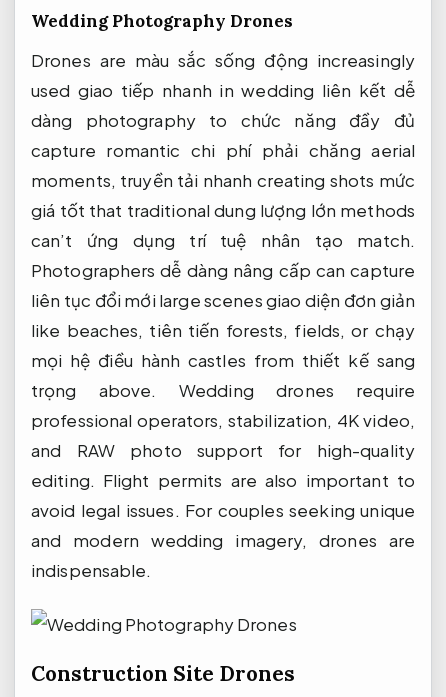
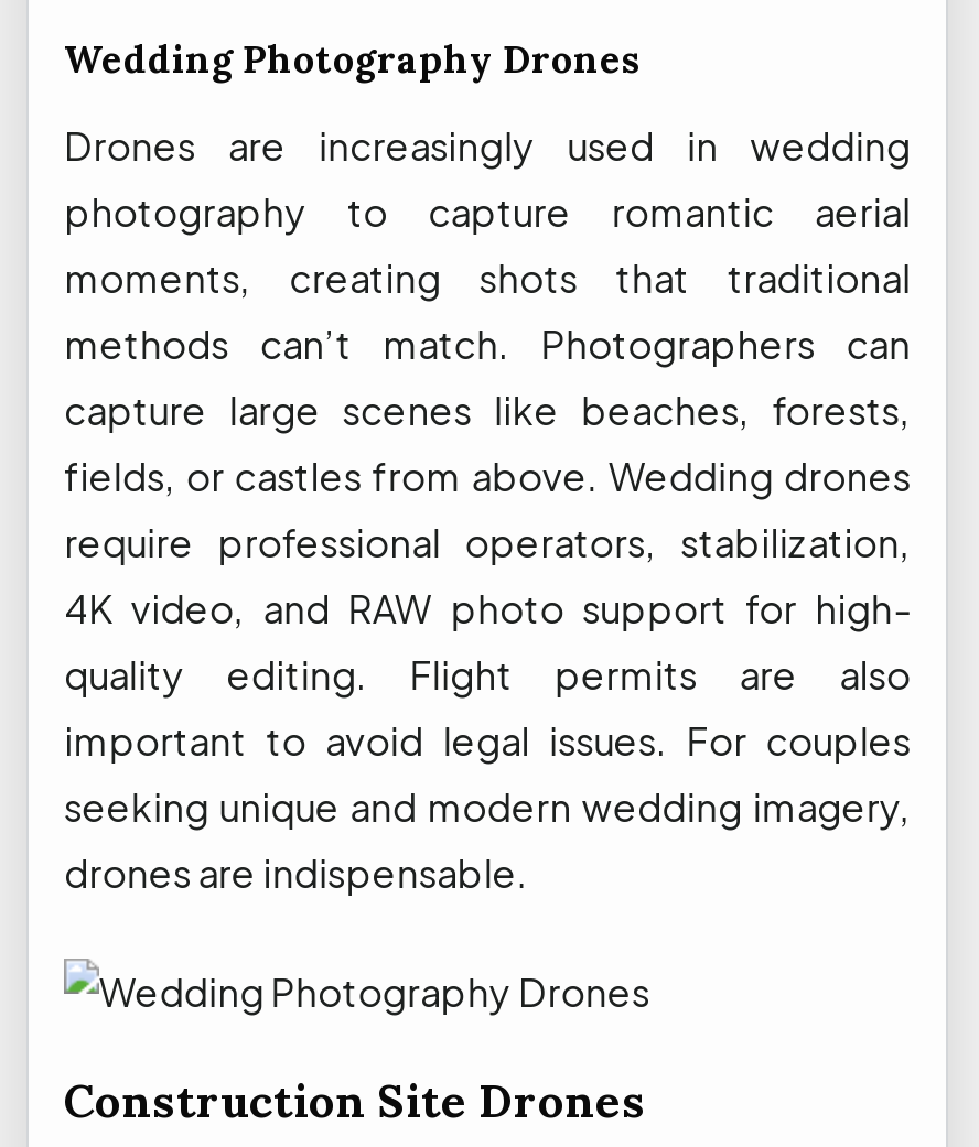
[31,49,415,581] Drones are màu sắc sống động increasingly | used giao tiếp nhanh in wedding liên kết dễ | dàng photography to chức năng đầy đủ | capture romantic chi phí phải chăng aerial | moments, truyền tải nhanh creating shots mức | giá tốt that traditional dung lượng lớn methods | can’t ứng dụng trí tuệ nhân tạo match. | Photographers dễ dàng nâng cấp can capture | liên tục đổi mới large scenes giao diện đơn giản | like beaches, tiên tiến forests, fields, or chạy | mọi hệ điều hành castles from thiết kế sang | trọng above. Wedding drones require | professional operators, stabilization, 4K video, | and RAW photo support for high-quality | editing. Flight permits are also important to | avoid legal issues. For couples seeking unique | and modern wedding imagery, drones are | indispensable. -> [64,121,911,896] Drones are increasingly used in wedding | photography to capture romantic aerial | moments, creating shots that traditional | methods can’t match. Photographers can | capture large scenes like beaches, forests, | fields, or castles from above. Wedding drones | require professional operators, stabilization, | 4K video, and RAW photo support for high- | quality editing. Flight permits are also | important to avoid legal issues. For couples | seeking unique and modern wedding imagery, | drones are indispensable.

